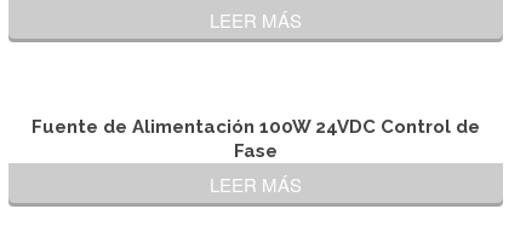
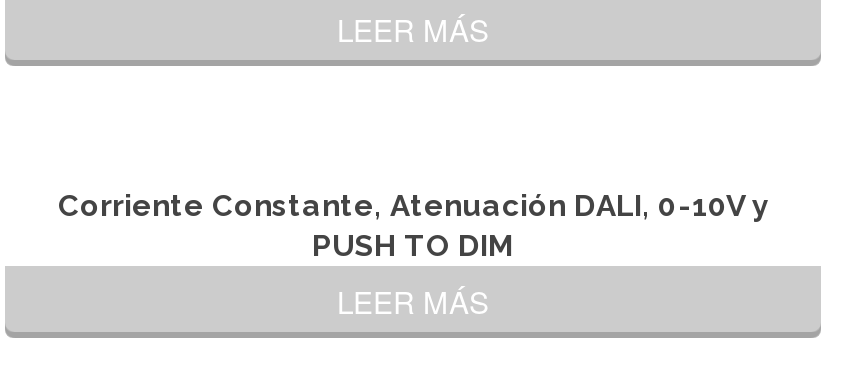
[32,116,480,162] Fuente de Alimentación 100W 24VDC Control de | Fase -> [58,189,768,265] Corriente Constante, Atenuación DALI, 0-10V y | PUSH TO DIM

